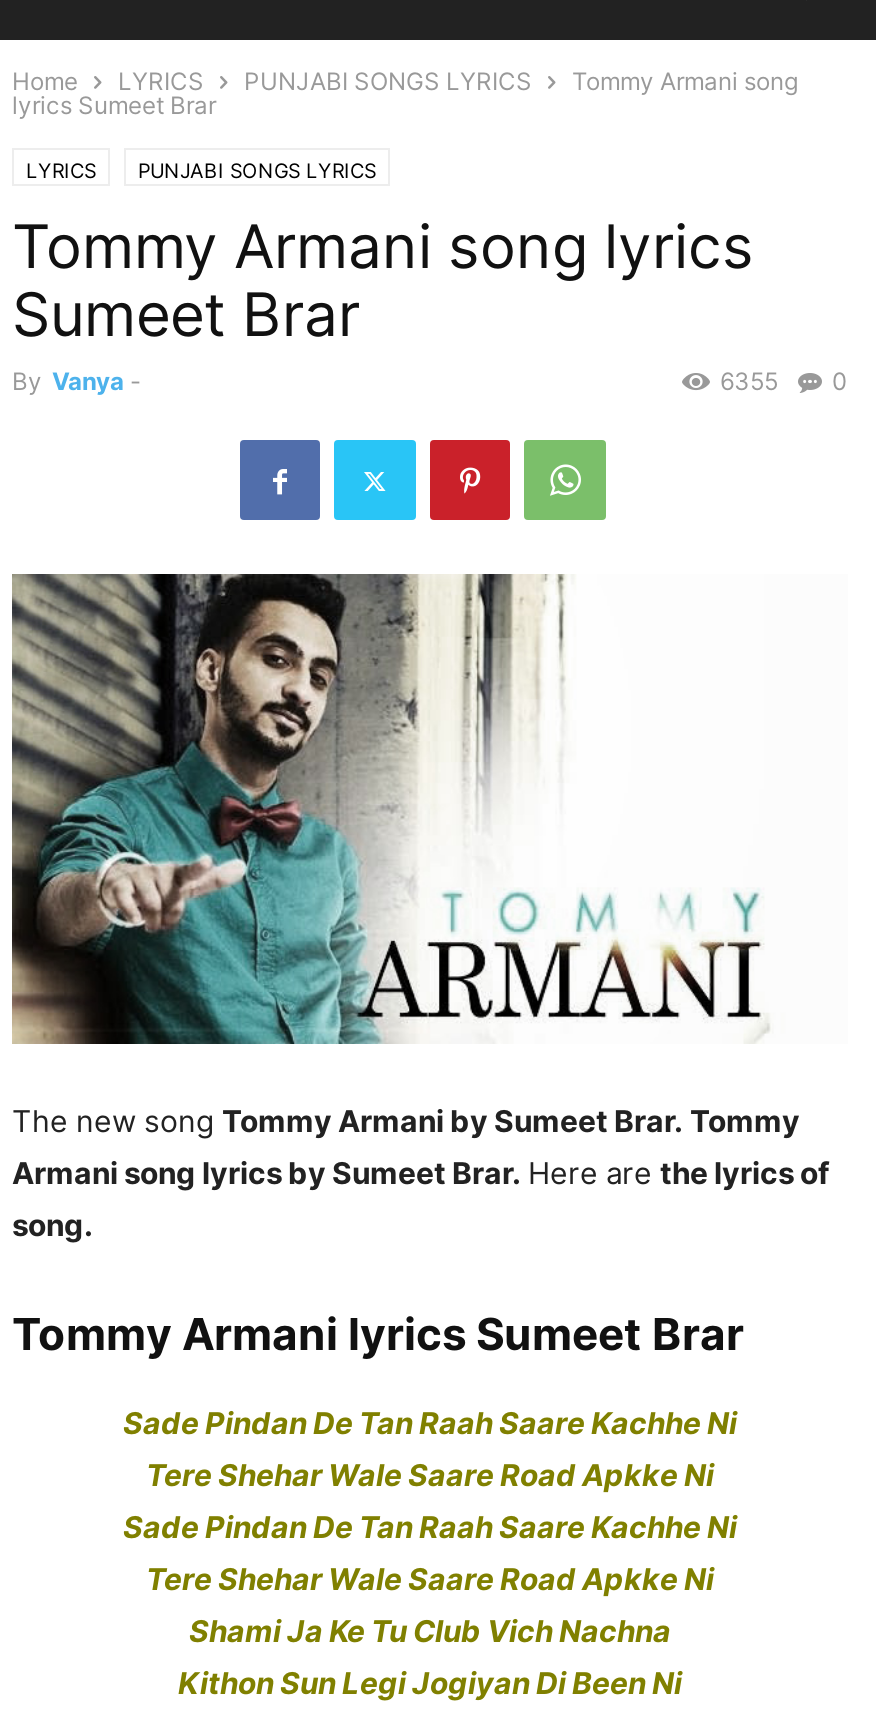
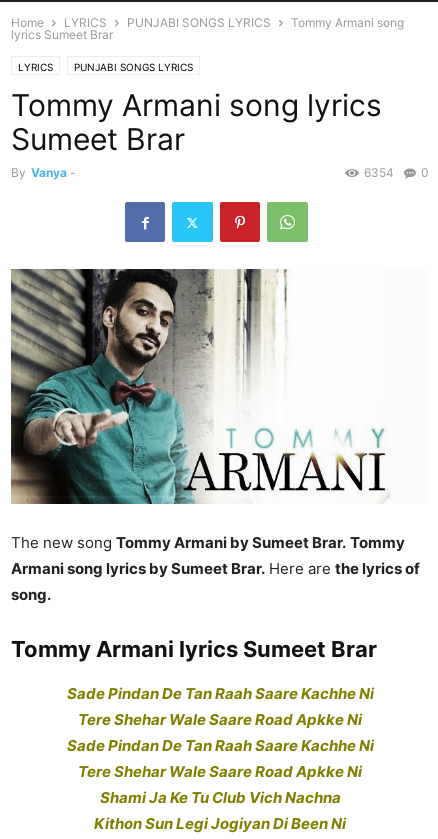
[720,366,848,396] 6355 0 -> [364,165,429,180] 6354 0

